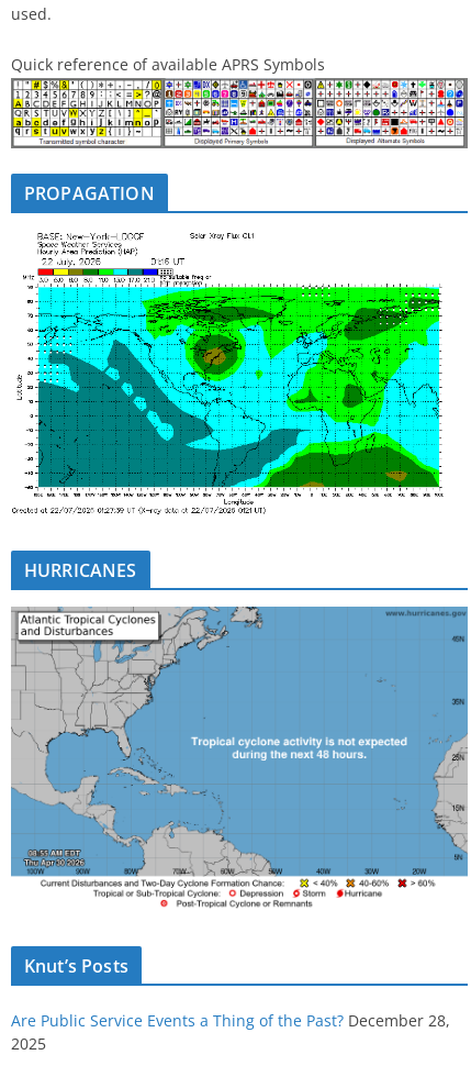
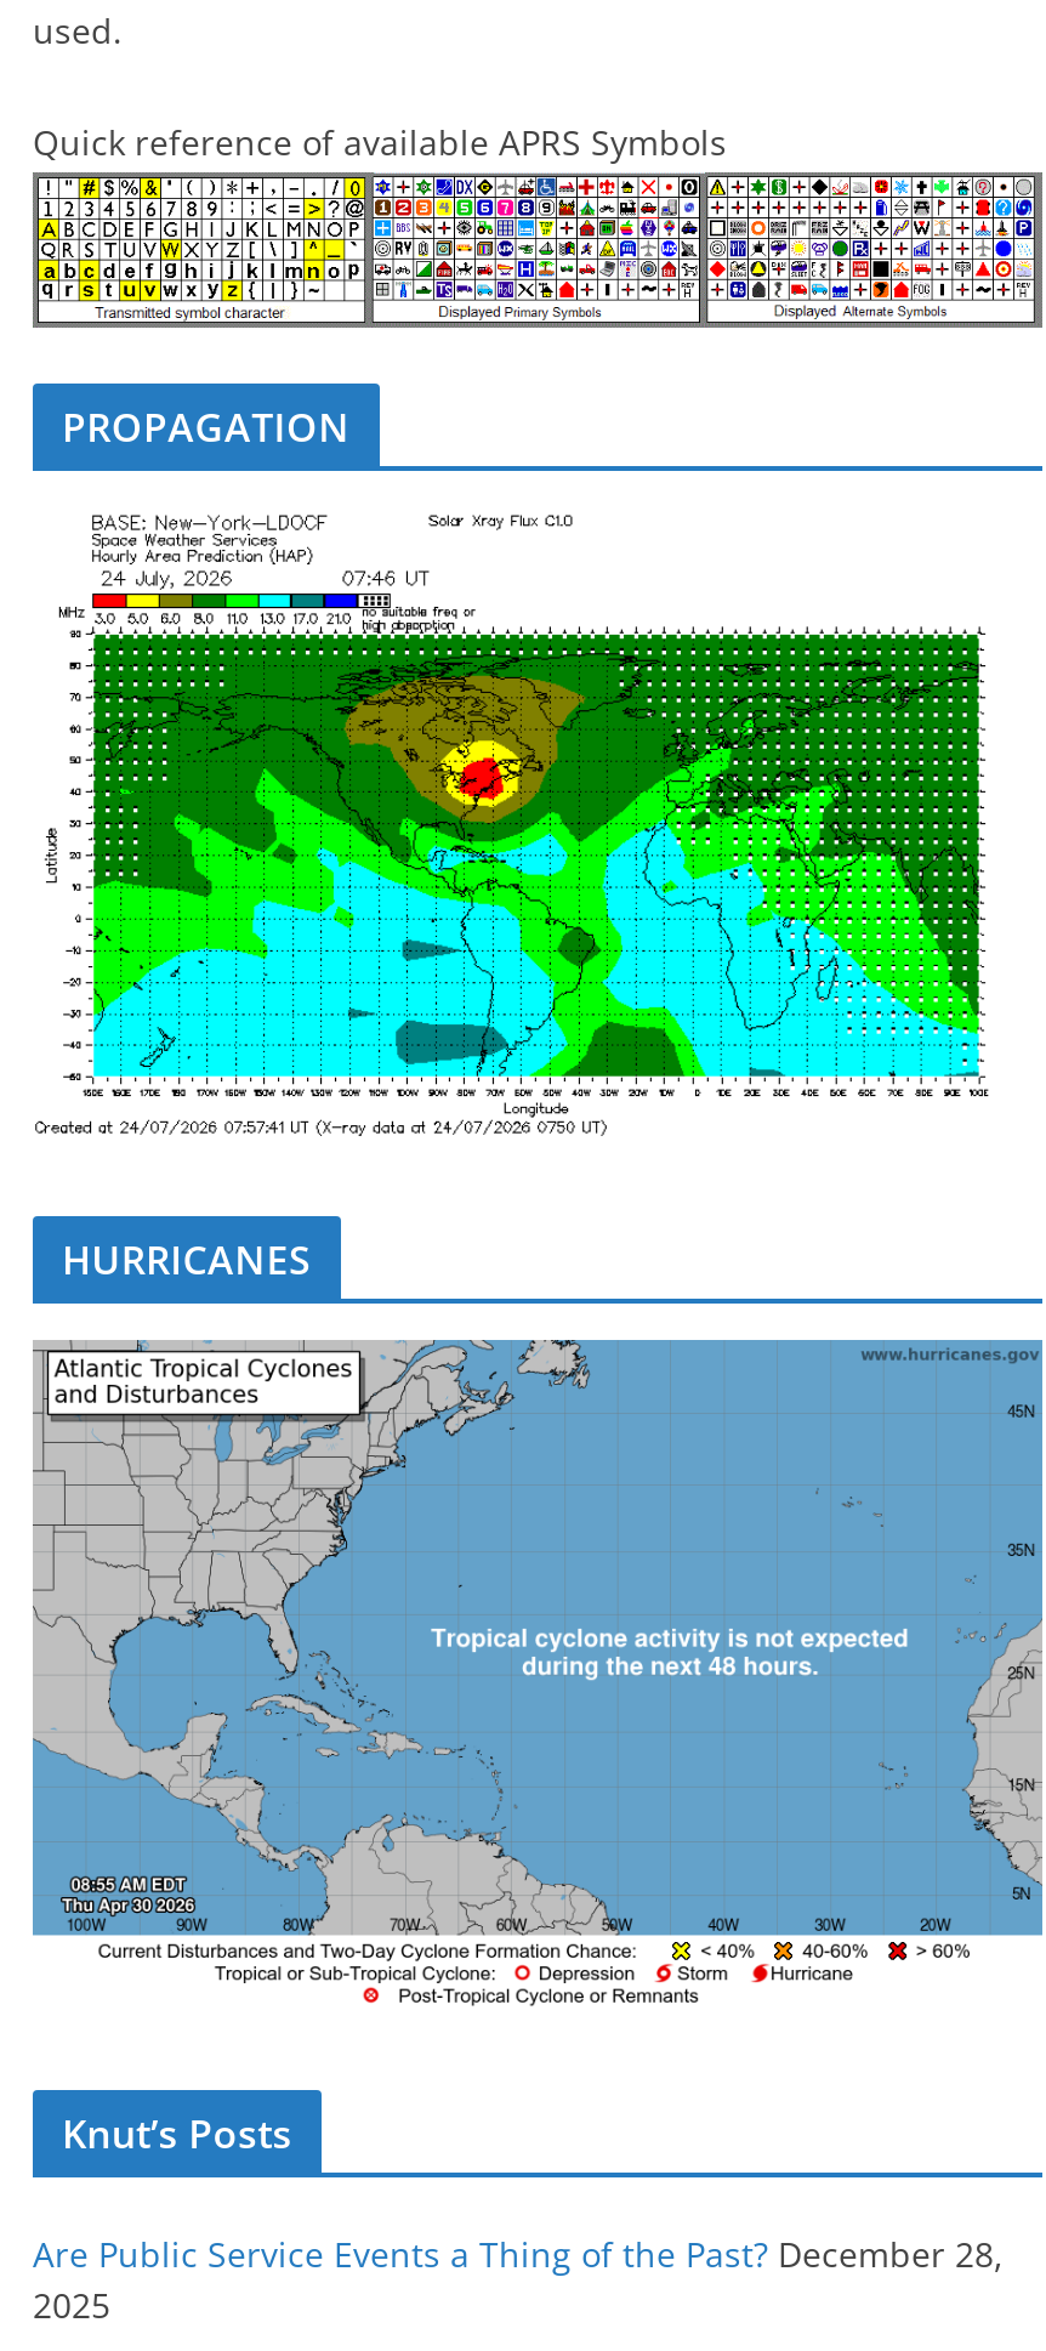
[36,235,441,513] [image] -> [91,624,984,1095] [image]

